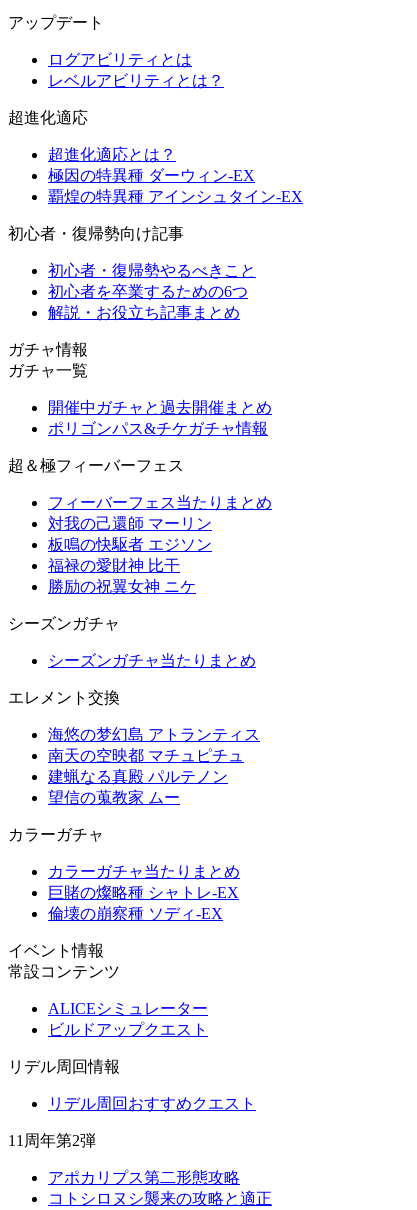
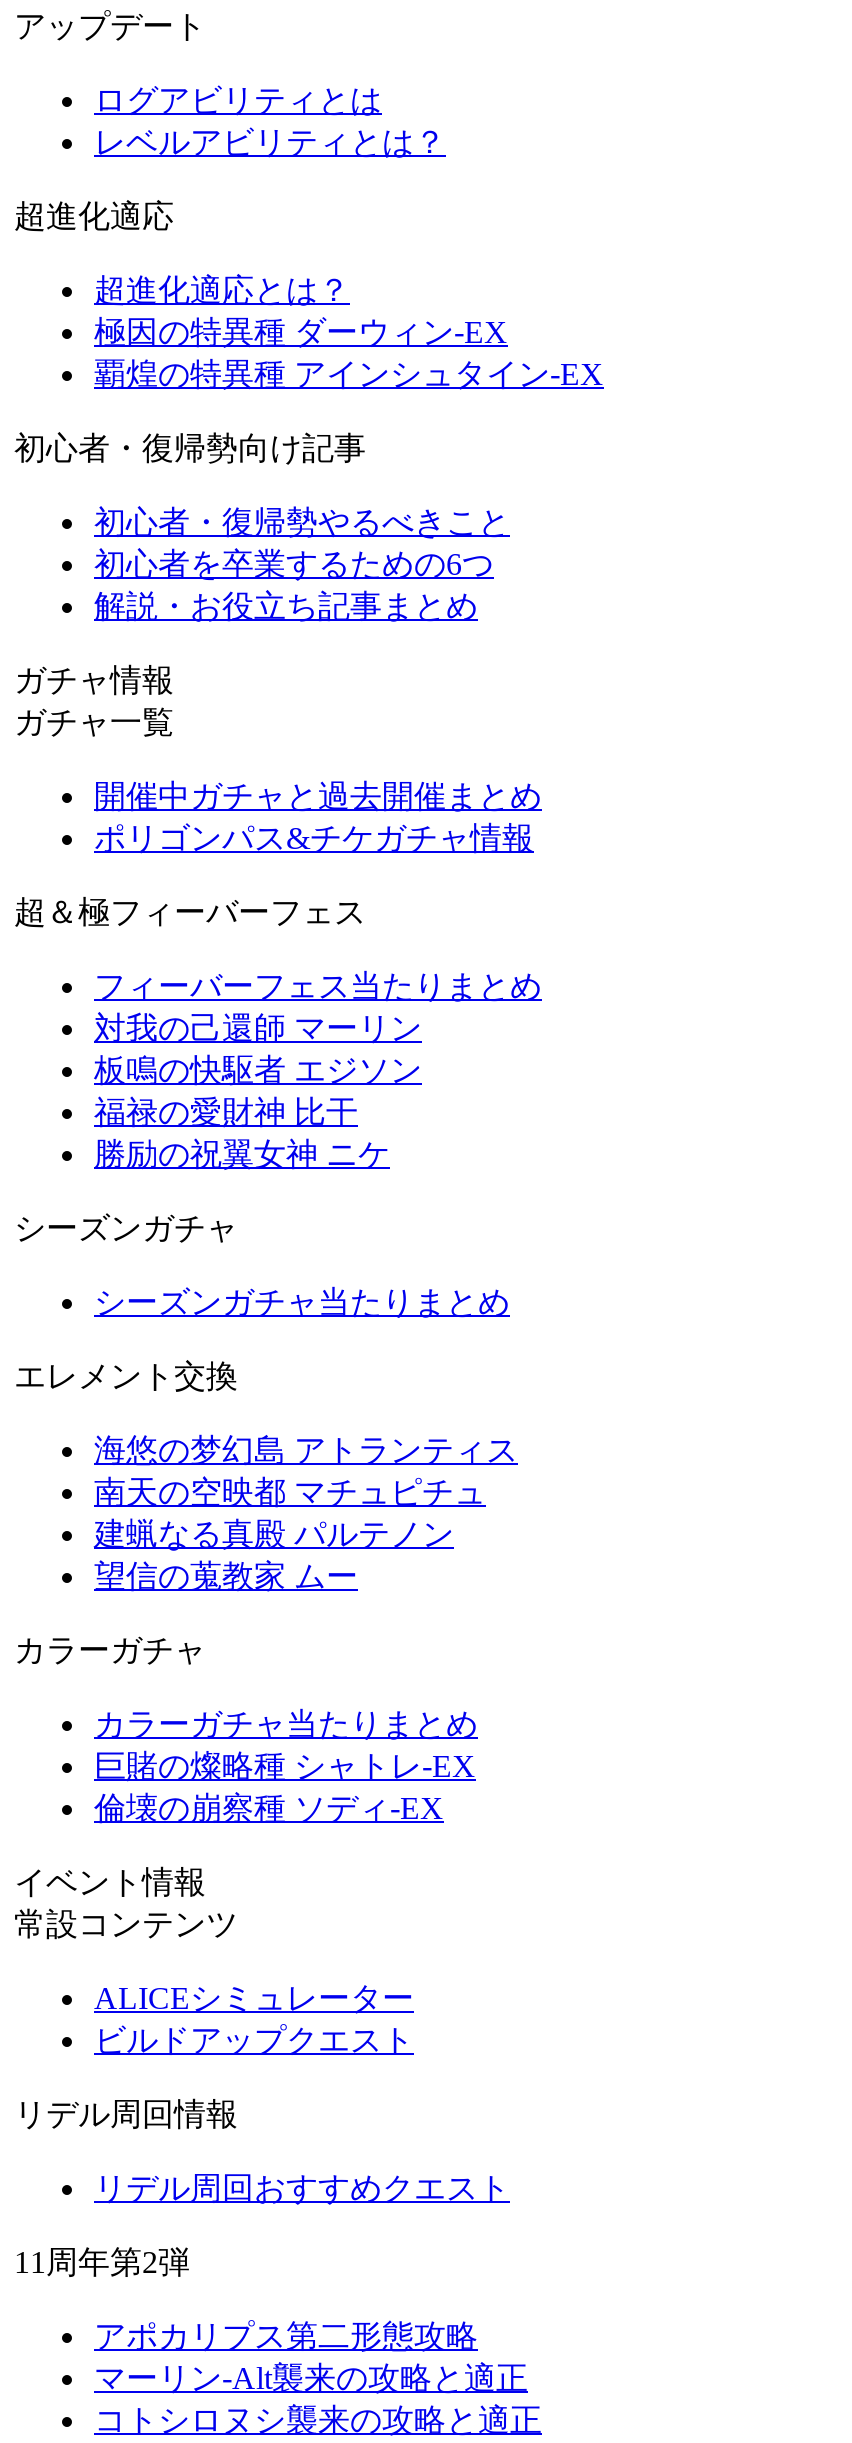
none -> [94,2361,528,2395] マーリン-Alt襲来の攻略と適正

